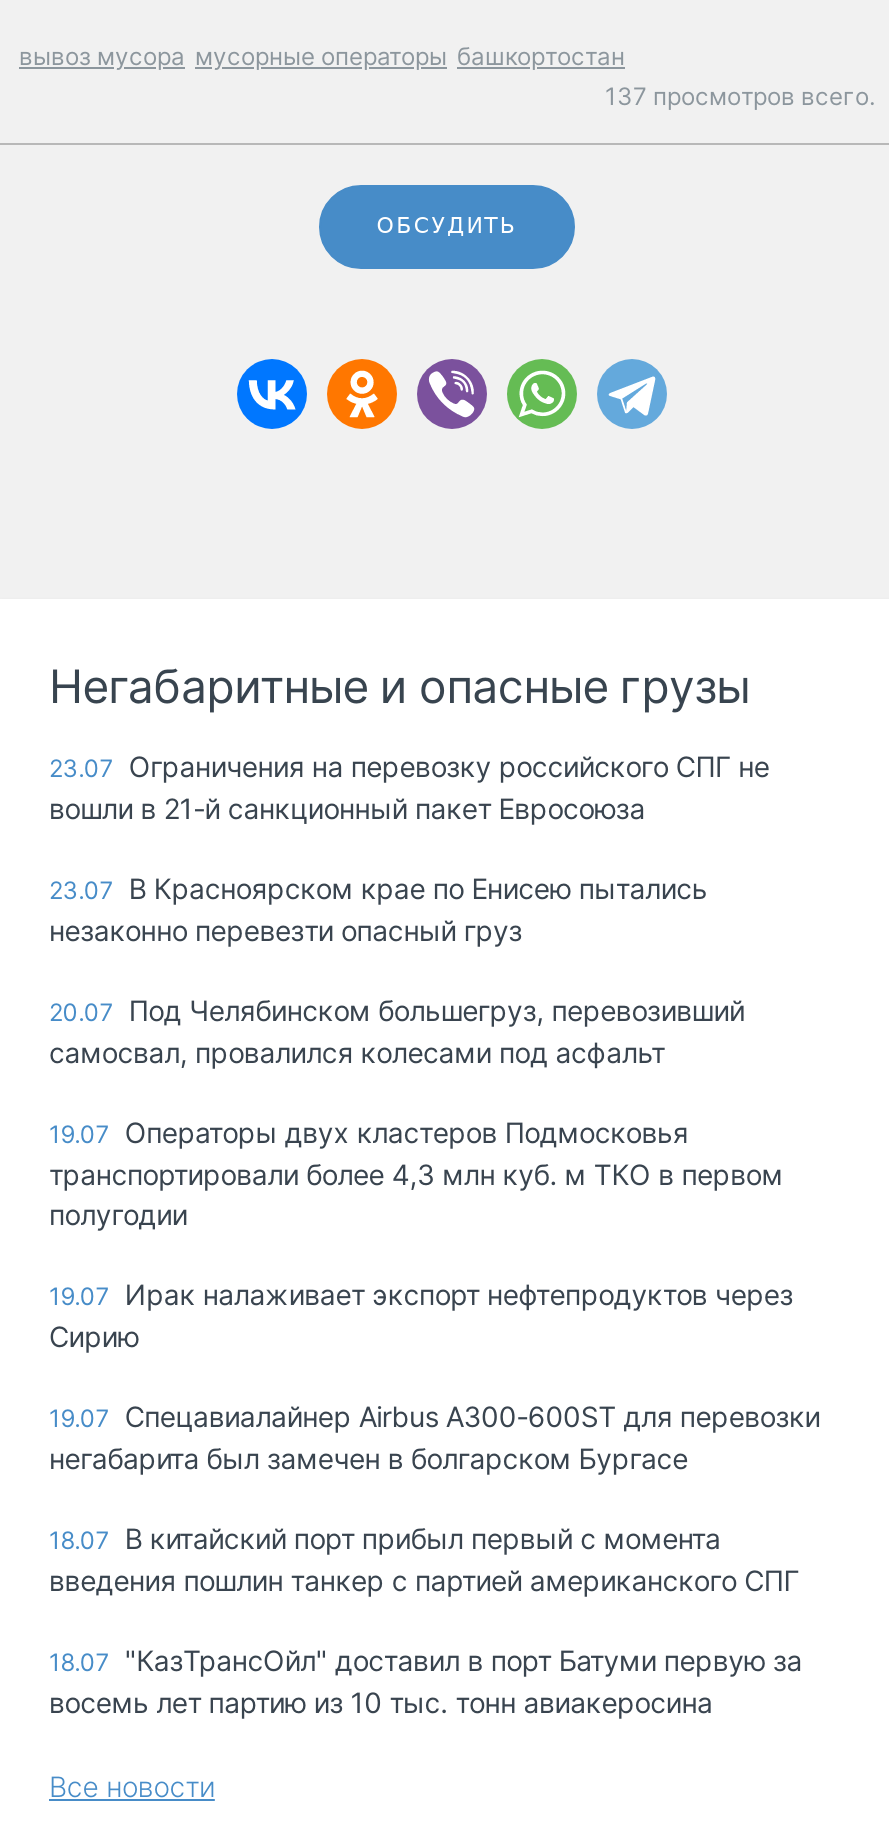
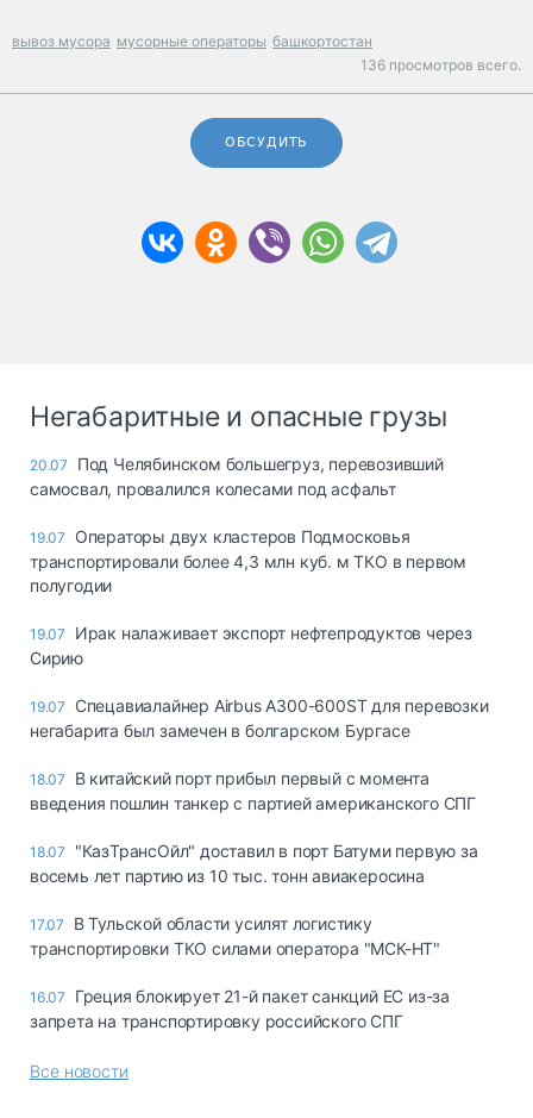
[605,81,875,111] 137 просмотров всего. -> [360,56,521,74] 136 просмотров всего.
[49,749,769,947] 23.07 Ограничения на перевозку российского СПГ не | вошли в 21-й санкционный пакет Евросоюза | 23.07 В Красноярском крае по Енисею пытались | незаконно перевезти опасный груз -> none
moved [49,993,820,1719] -> [30,454,489,886]: 20.07 Под Челябинском большегруз, перевозивший | самосвал, провалился колесами под асфальт | 19.07 Операторы двух кластеров Подмосковья | ... | 18.07 "КазТрансОйл" доставил в порт Батуми первую за | восемь лет партию из 10 тыс. тонн авиакеросина
none -> [30,913,450,1031] 17.07 В Тульской области усилят логистику | транспортировки ТКО силами оператора "МСК-НТ" | 16.07 Греция блокирует 21-й пакет санкций ЕС из-за | запрета на транспортировку российского СПГ

